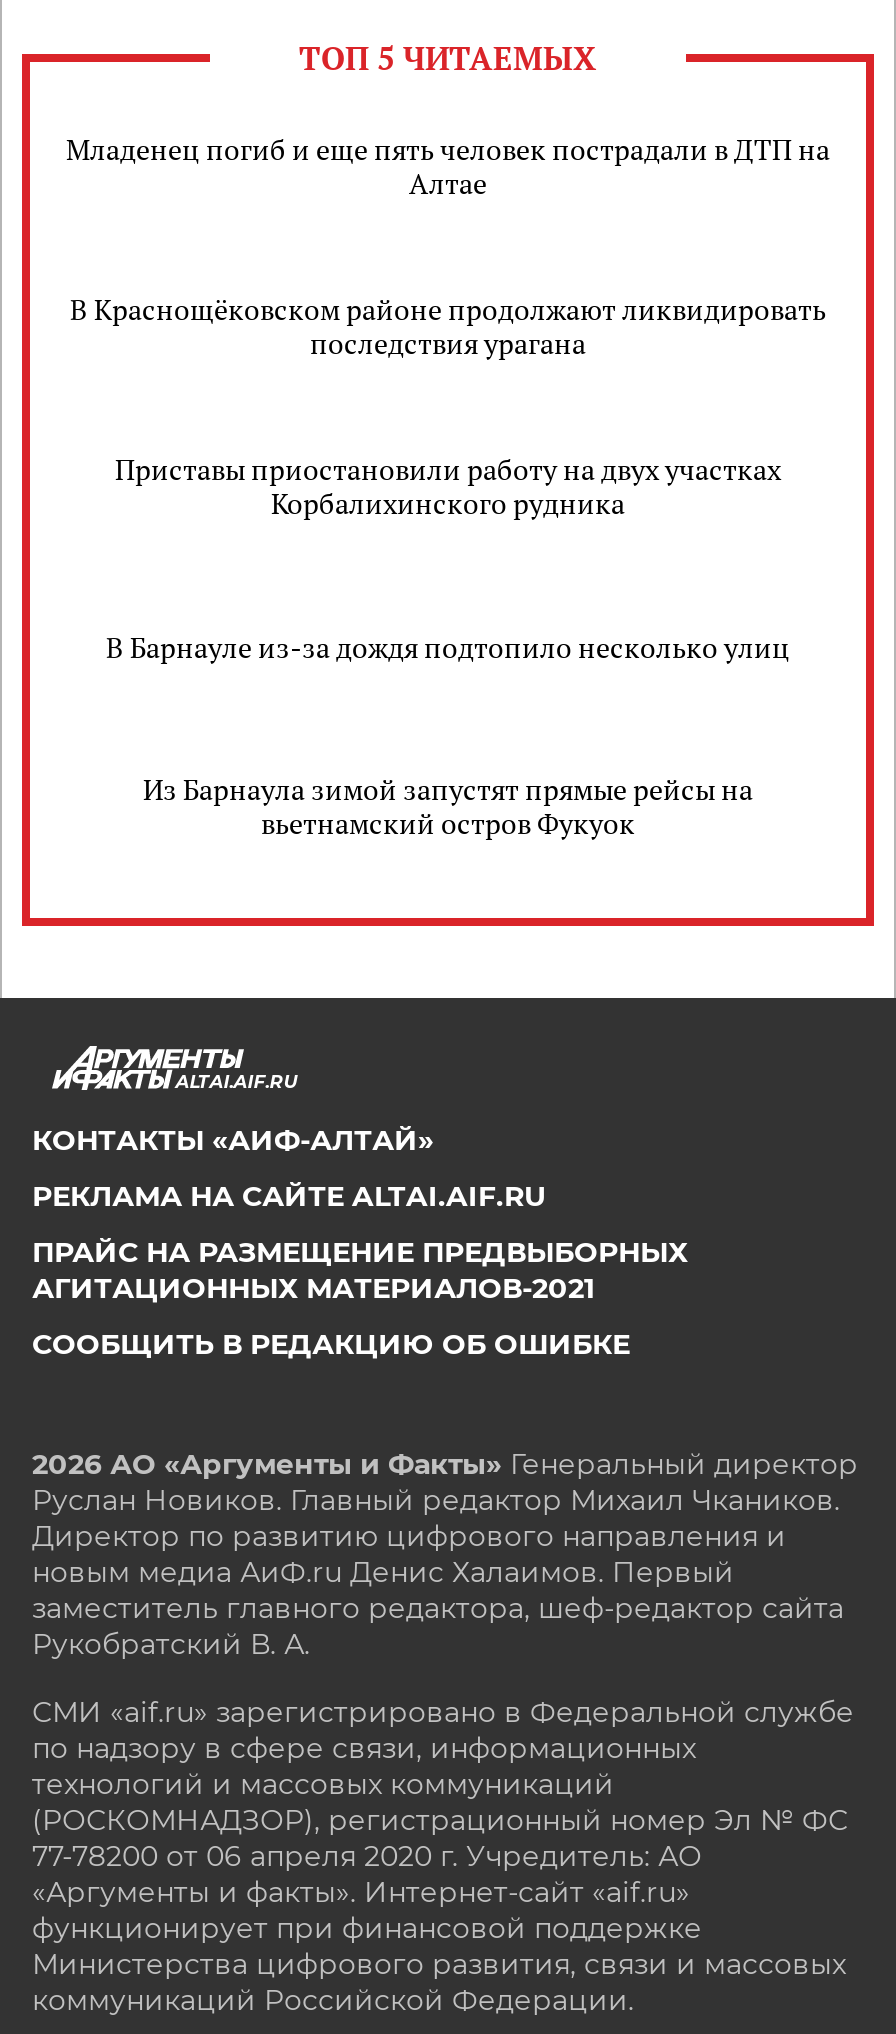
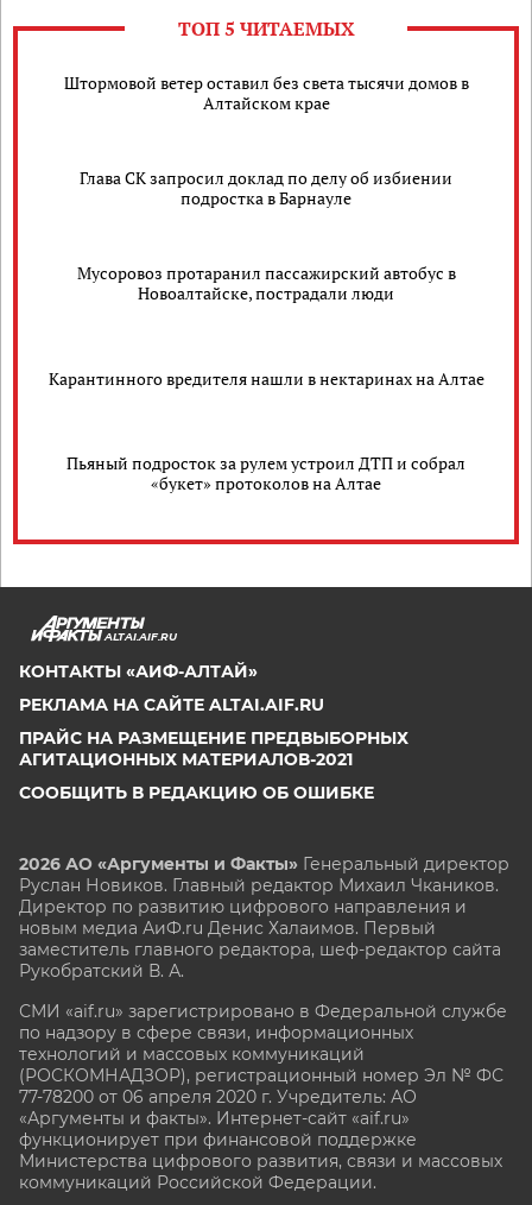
[66,130,830,202] Младенец погиб и еще пять человек пострадали в ДТП на | Алтае -> [64,71,468,114] Штормовой ветер оставил без света тысячи домов в | Алтайском крае
[70,290,826,362] В Краснощёковском районе продолжают ликвидировать | последствия урагана -> [80,166,452,209] Глава СК запросил доклад по делу об избиении | подростка в Барнауле
[115,450,781,522] Приставы приостановили работу на двух участках | Корбалихинского рудника -> [77,261,455,304] Мусоровоз протаранил пассажирский автобус в | Новоалтайске, пострадали люди
[106,627,790,665] В Барнауле из-за дождя подтопило несколько улиц -> [48,367,484,389] Карантинного вредителя нашли в нектаринах на Алтае
[143,770,753,842] Из Барнаула зимой запустят прямые рейсы на | вьетнамский остров Фукуок -> [66,452,465,494] Пьяный подросток за рулем устроил ДТП и собрал | «букет» протоколов на Алтае

